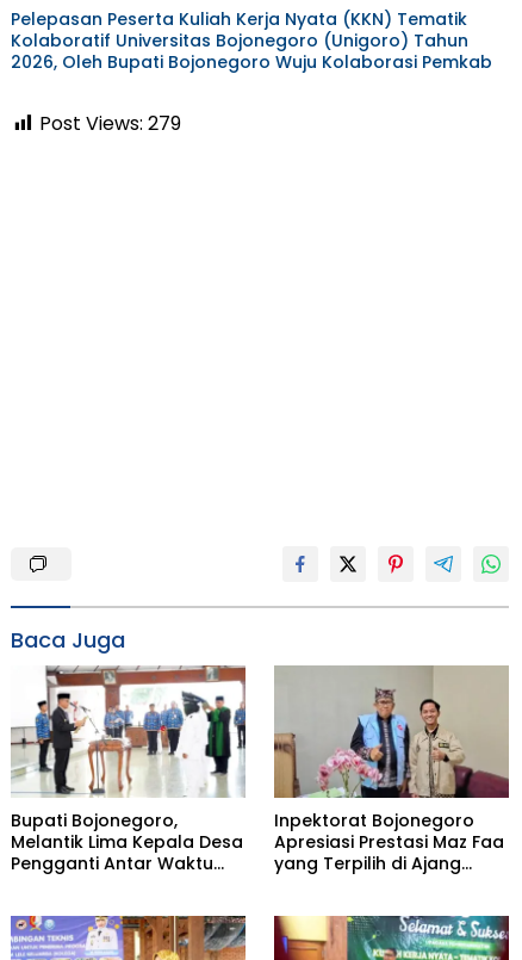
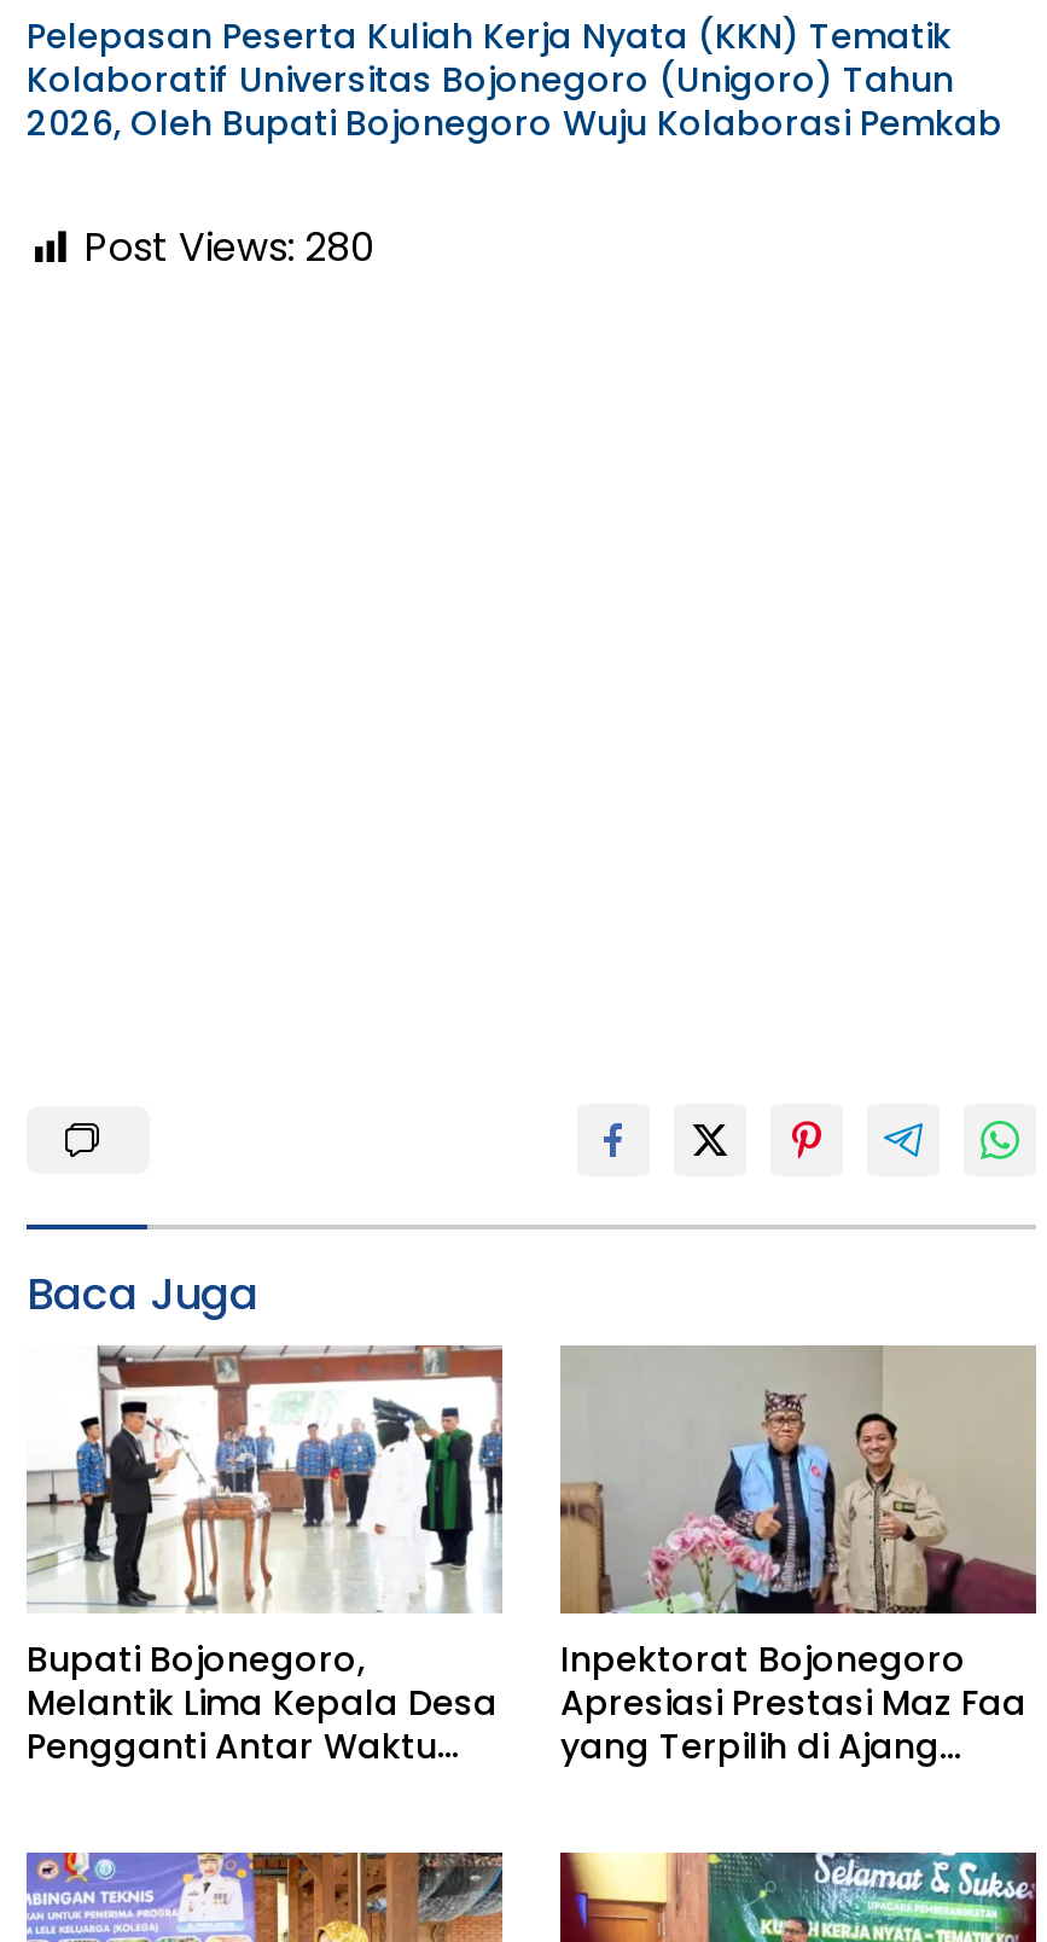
[39,110,181,137] Post Views: 279 -> [85,220,374,276] Post Views: 280

